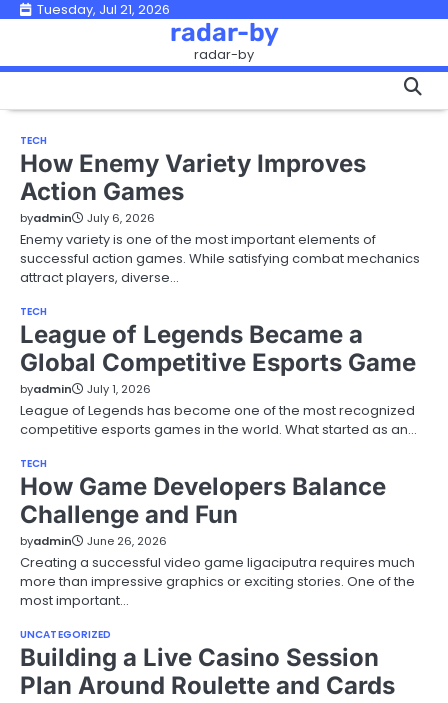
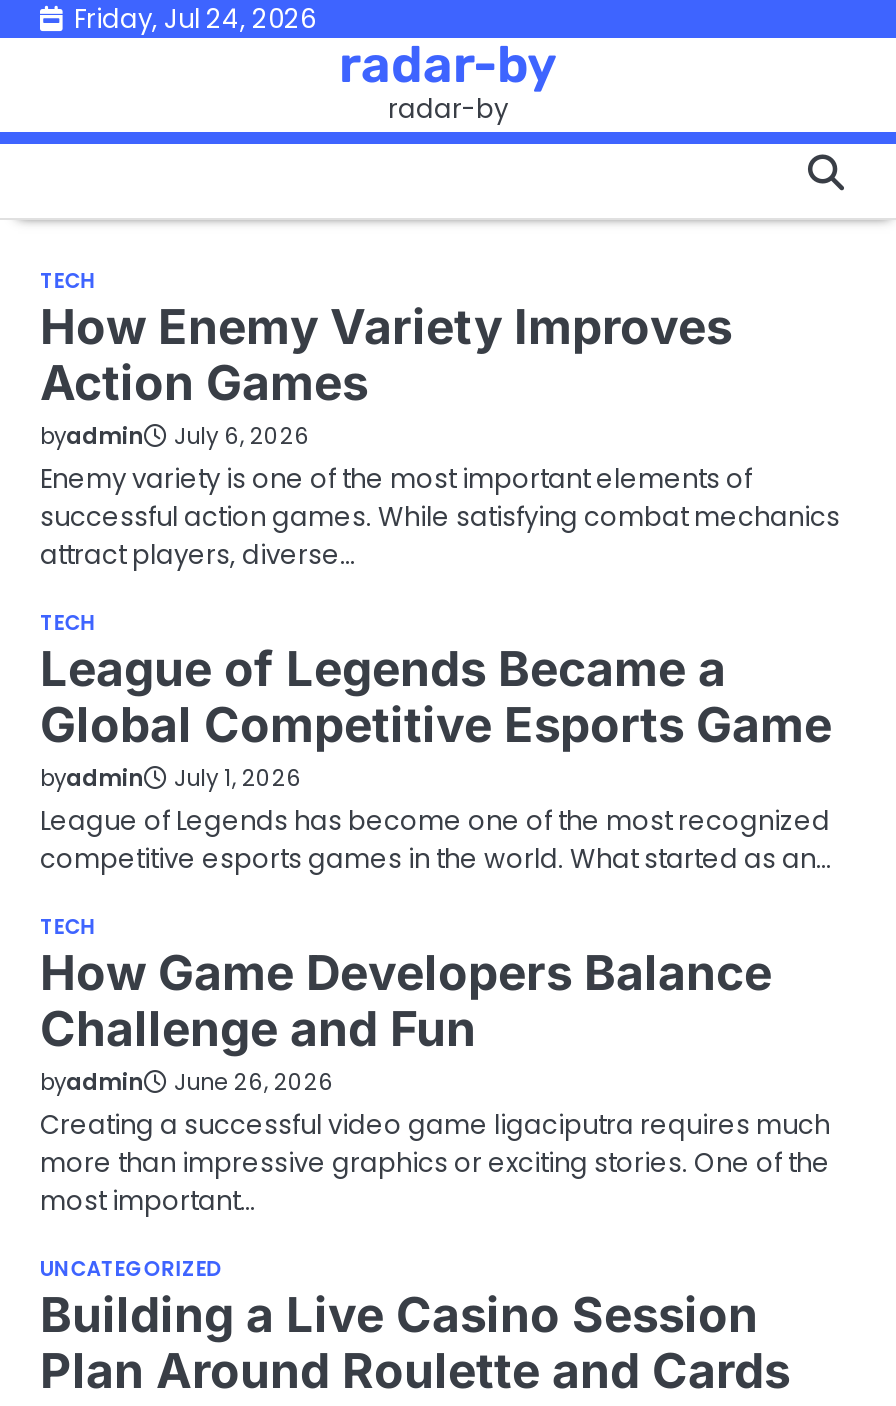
[37,0,170,19] Tuesday, Jul 21, 2026 -> [74,0,316,38] Friday, Jul 24, 2026

